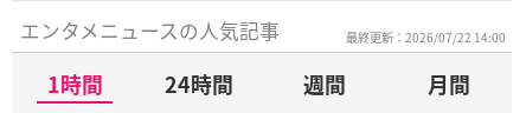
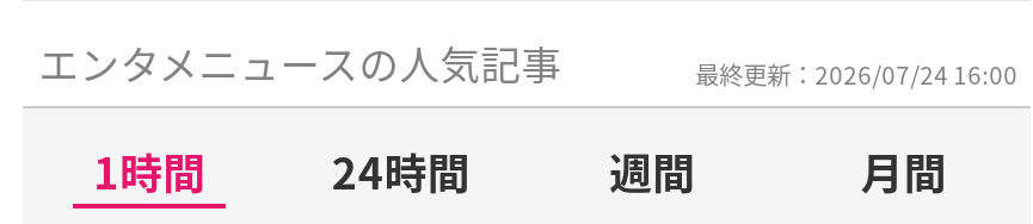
[345,28,505,46] 最終更新：2026/07/22 14:00 -> [695,56,1018,92] 最終更新：2026/07/24 16:00

